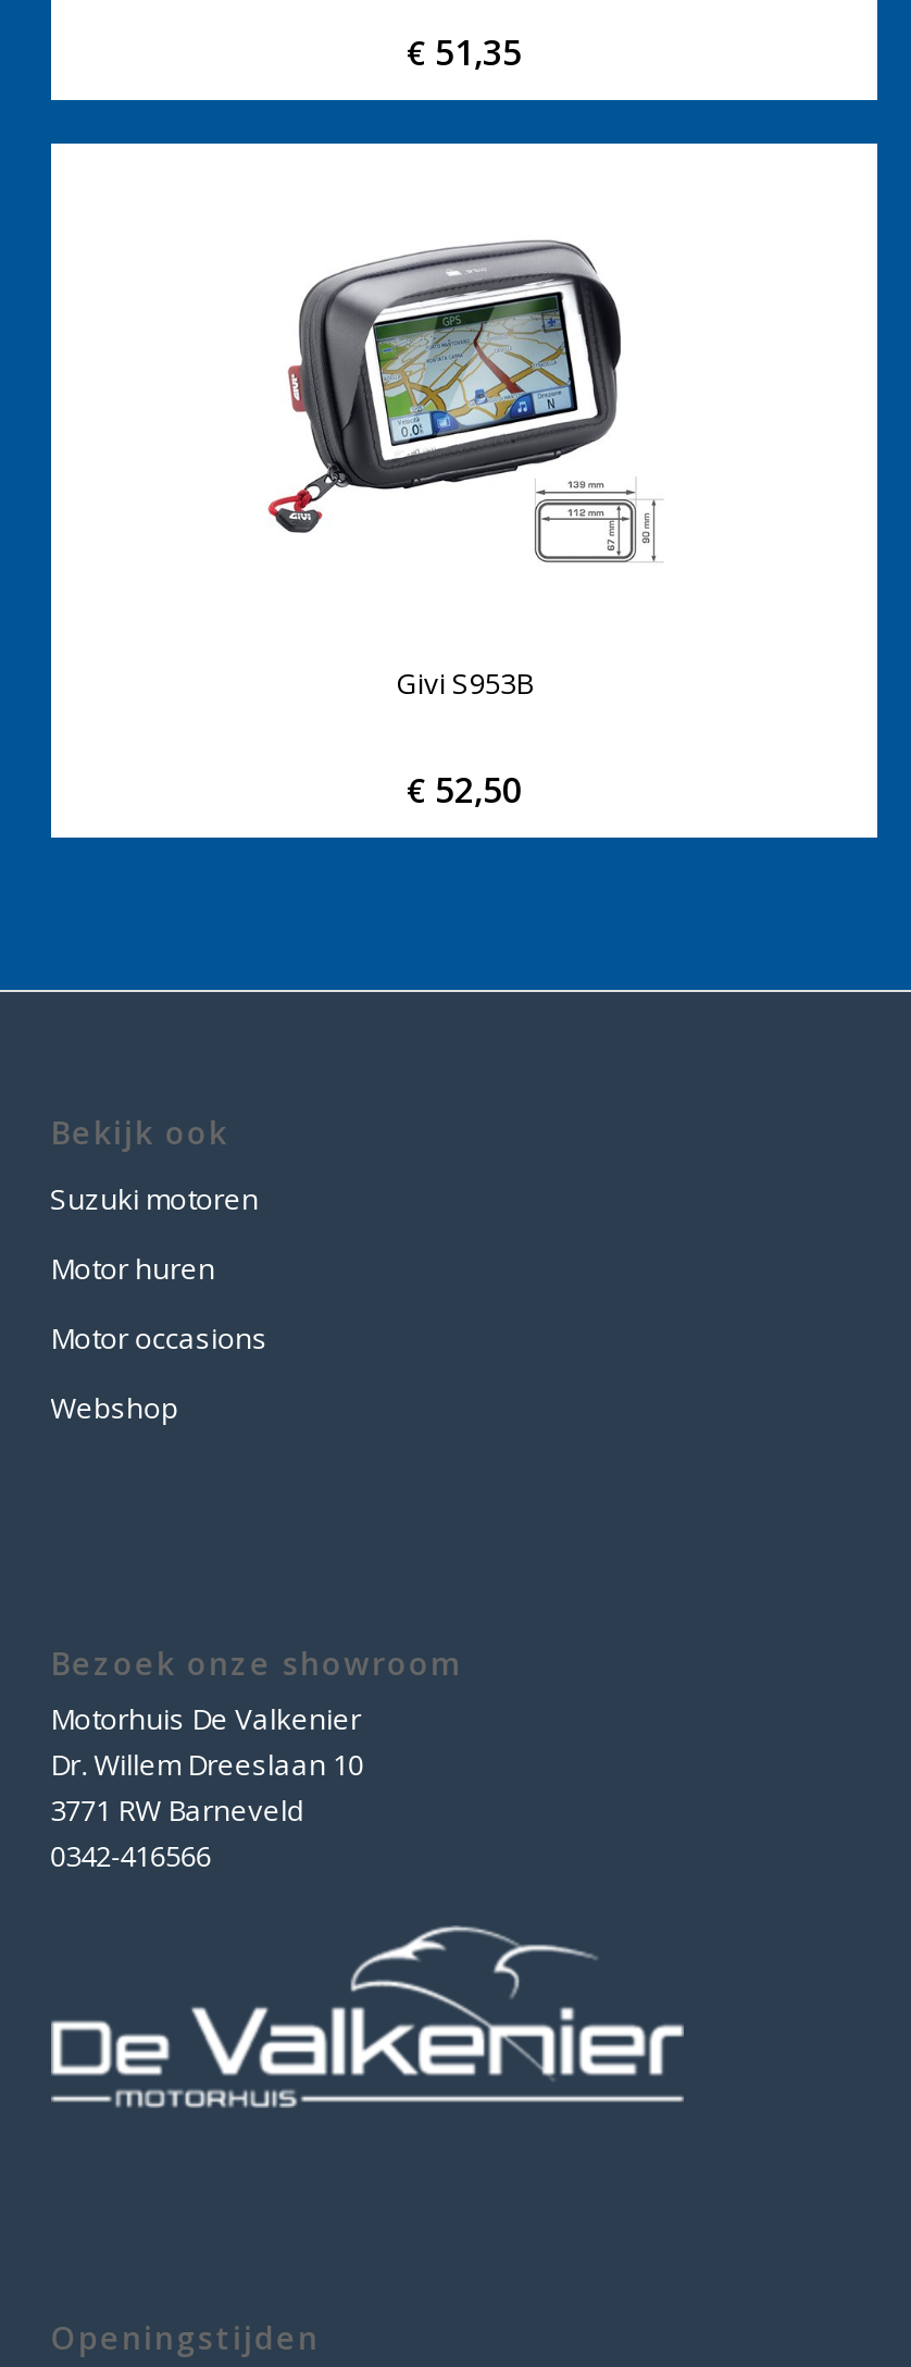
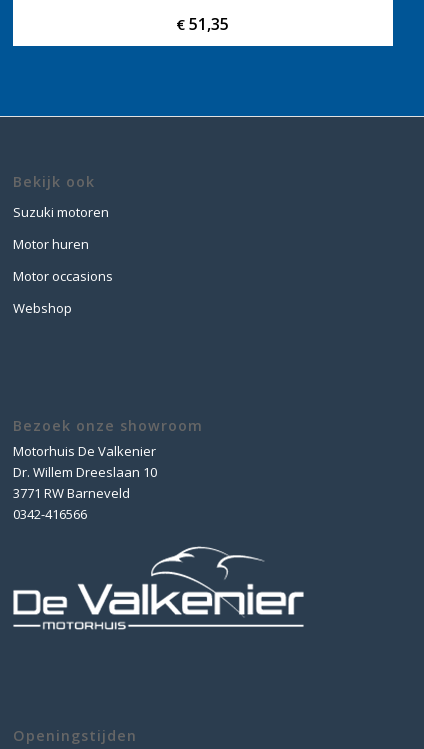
[266,239,658,563] [image] -> none
[396,664,533,814] Givi S953B | €52,50 -> none

